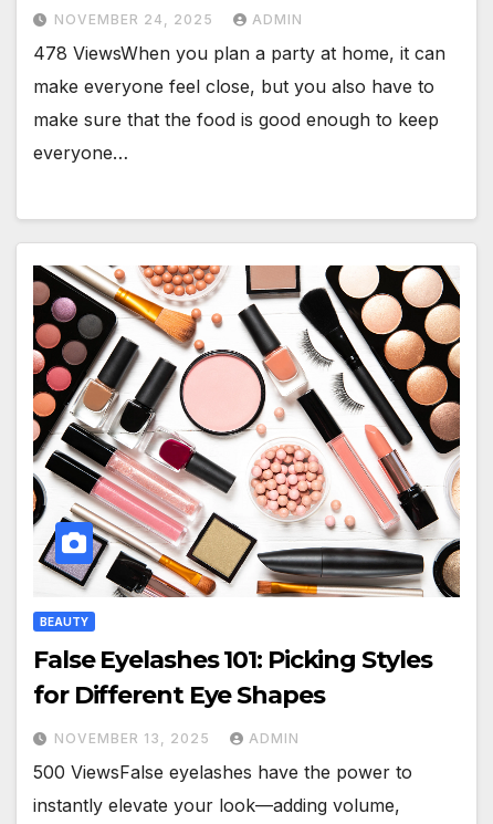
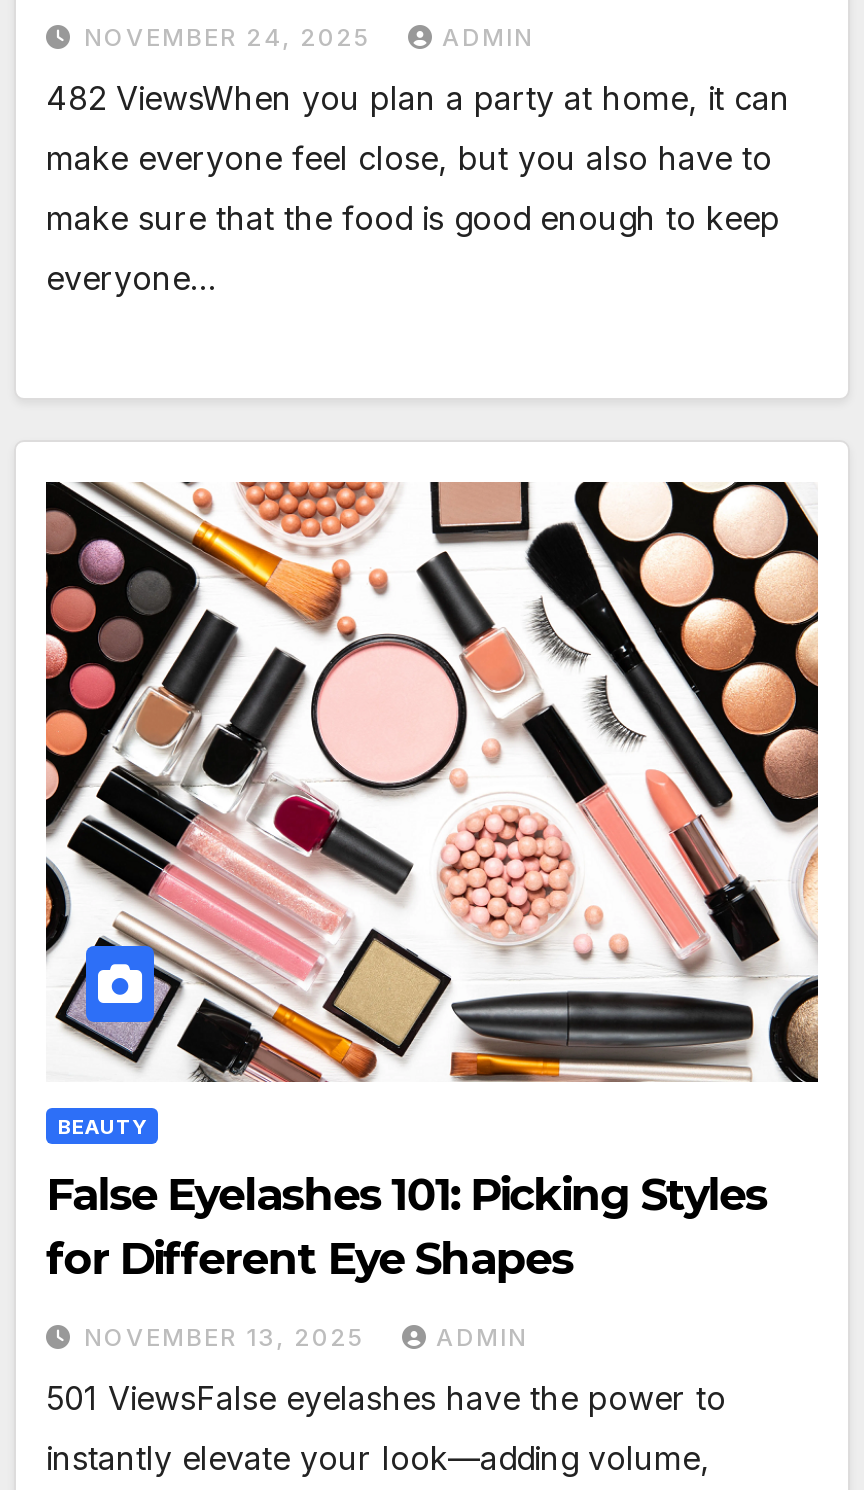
[33,42,445,64] 478 ViewsWhen you plan a party at home, it can -> [46,77,790,117] 482 ViewsWhen you plan a party at home, it can
[33,761,412,783] 500 ViewsFalse eyelashes have the power to -> [46,1378,726,1418] 501 ViewsFalse eyelashes have the power to

